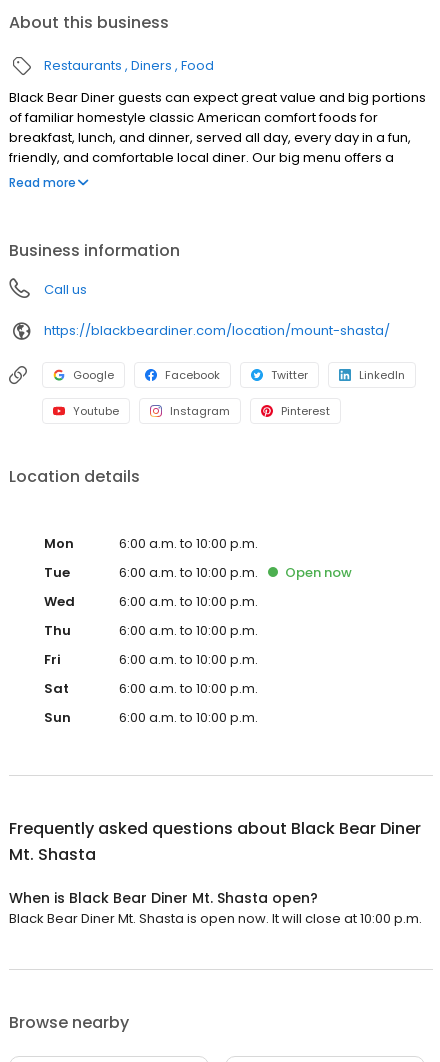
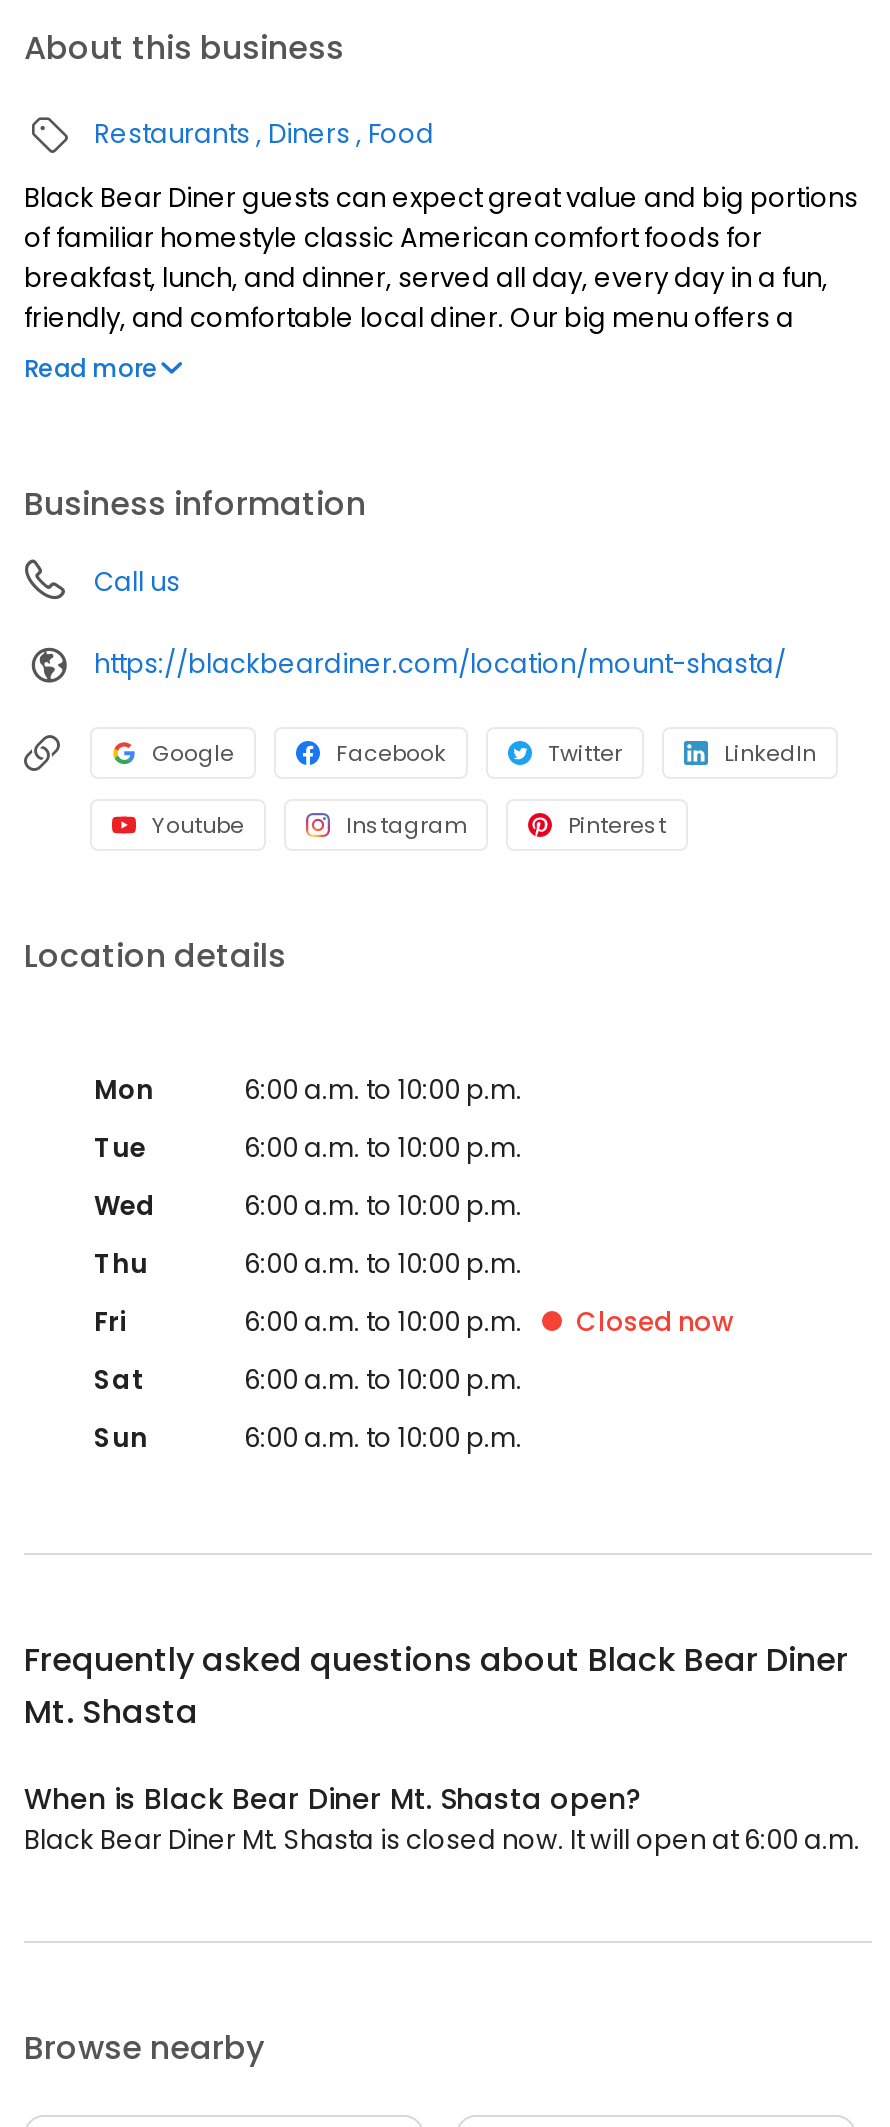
[285,563,352,582] Open now -> none
none -> [576,1303,734,1341] Closed now
[9,909,422,928] Black Bear Diner Mt. Shasta is open now. It will close at 10:00 p.m. -> [24,1821,860,1859] Black Bear Diner Mt. Shasta is closed now. It will open at 6:00 a.m.

